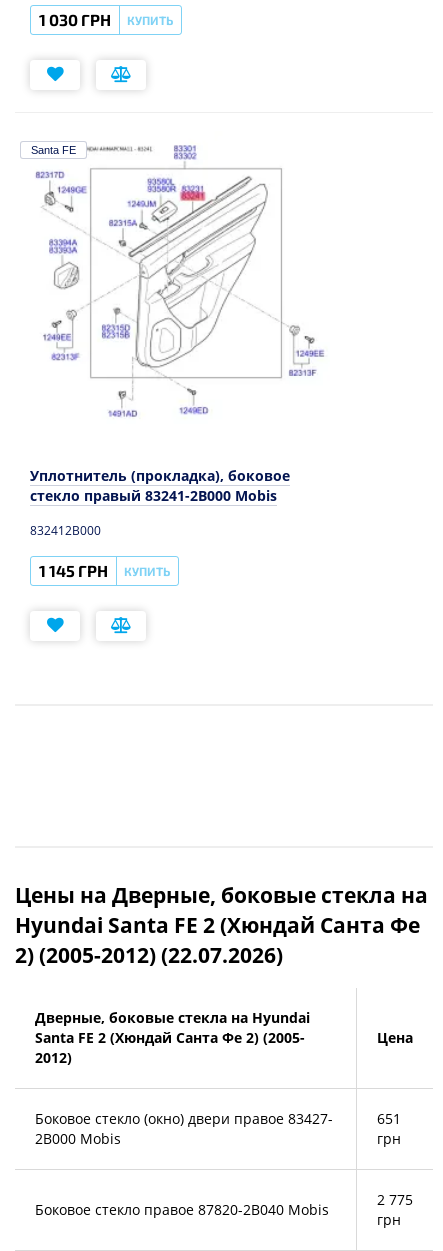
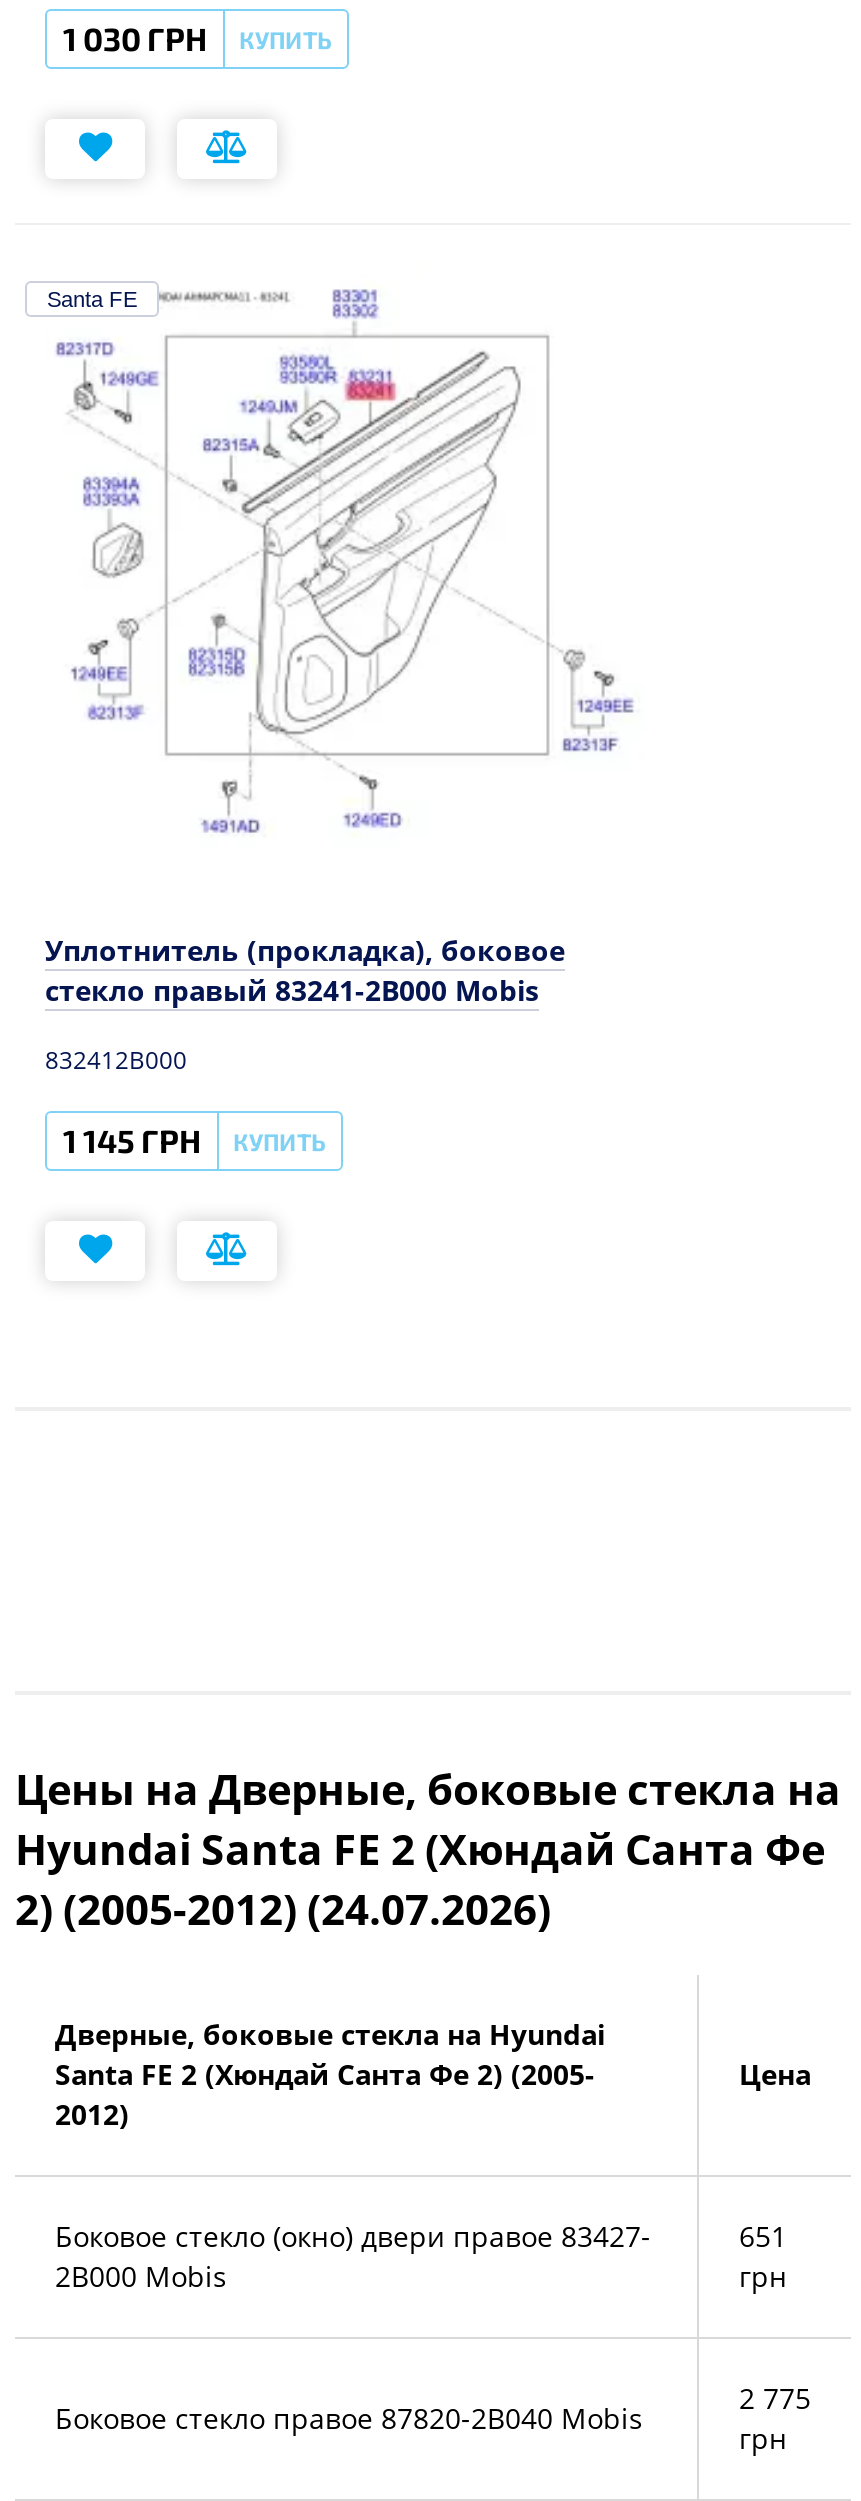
[15,941,283,969] 2) (2005-2012) (22.07.2026) -> [15,1881,551,1937] 2) (2005-2012) (24.07.2026)

